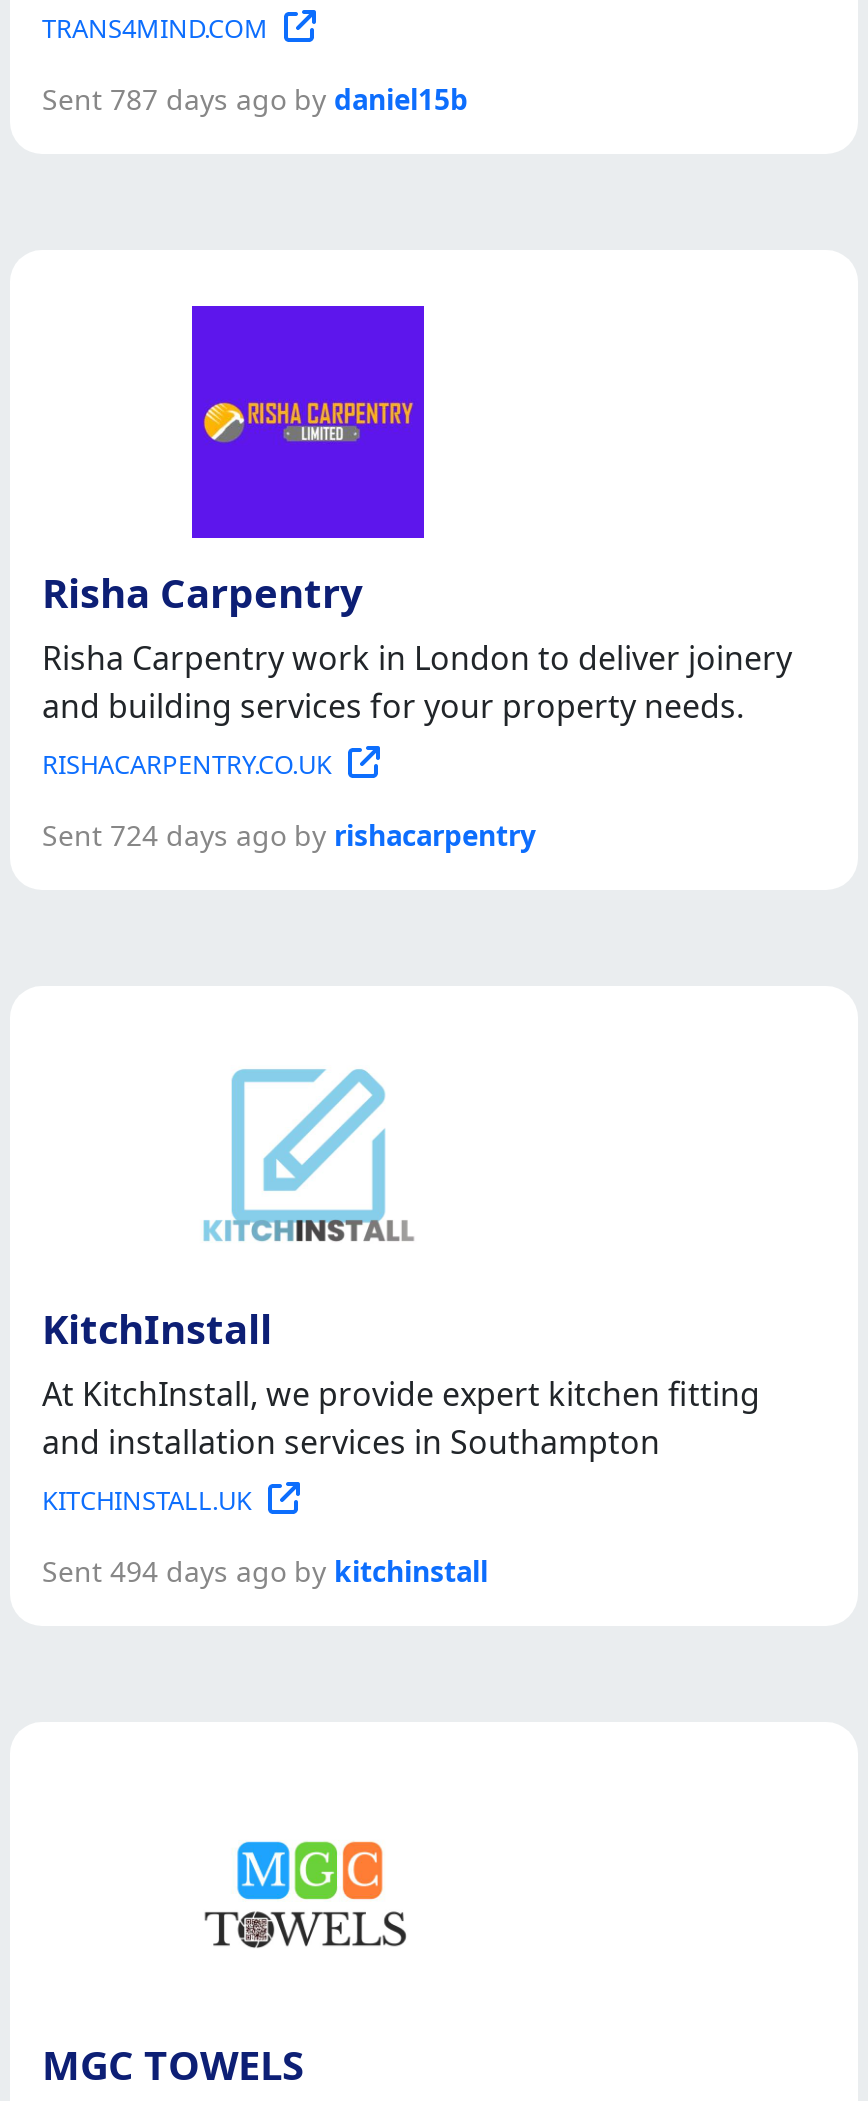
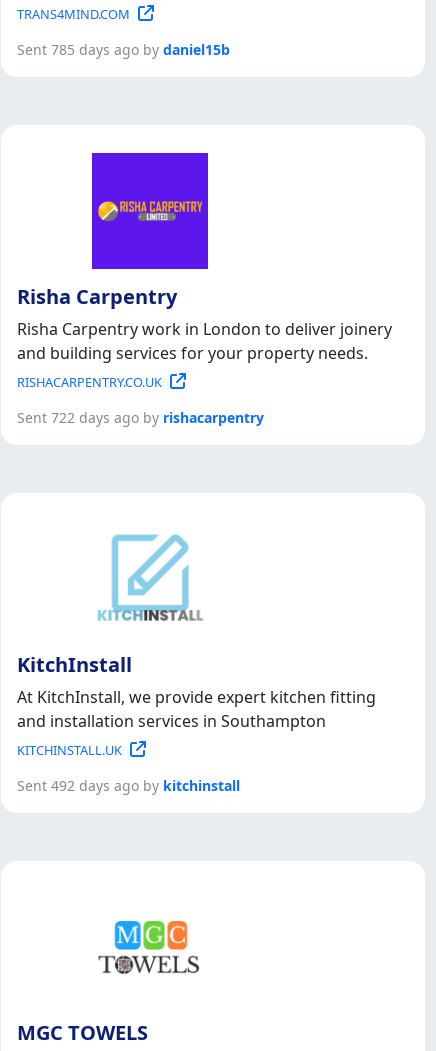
[42,80,468,118] Sent 787 days ago by daniel15b -> [17,40,230,59] Sent 785 days ago by daniel15b
[42,816,536,854] Sent 724 days ago by rishacarpentry -> [17,408,264,427] Sent 722 days ago by rishacarpentry
[42,1552,488,1590] Sent 494 days ago by kitchinstall -> [17,776,240,795] Sent 492 days ago by kitchinstall

